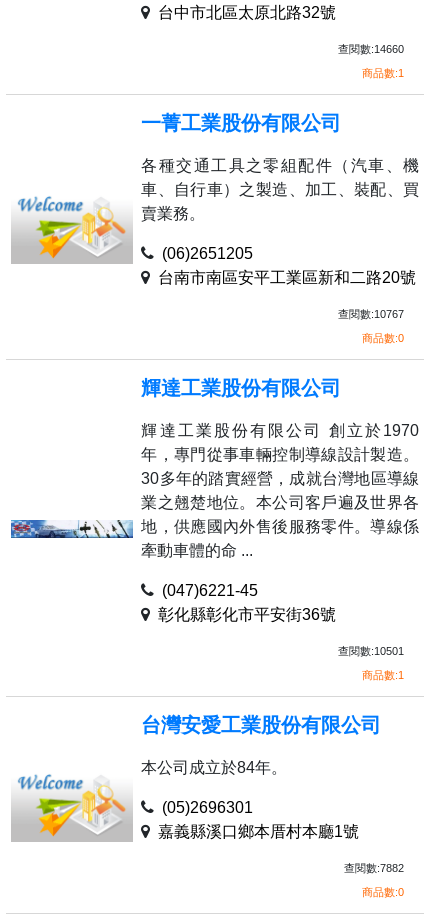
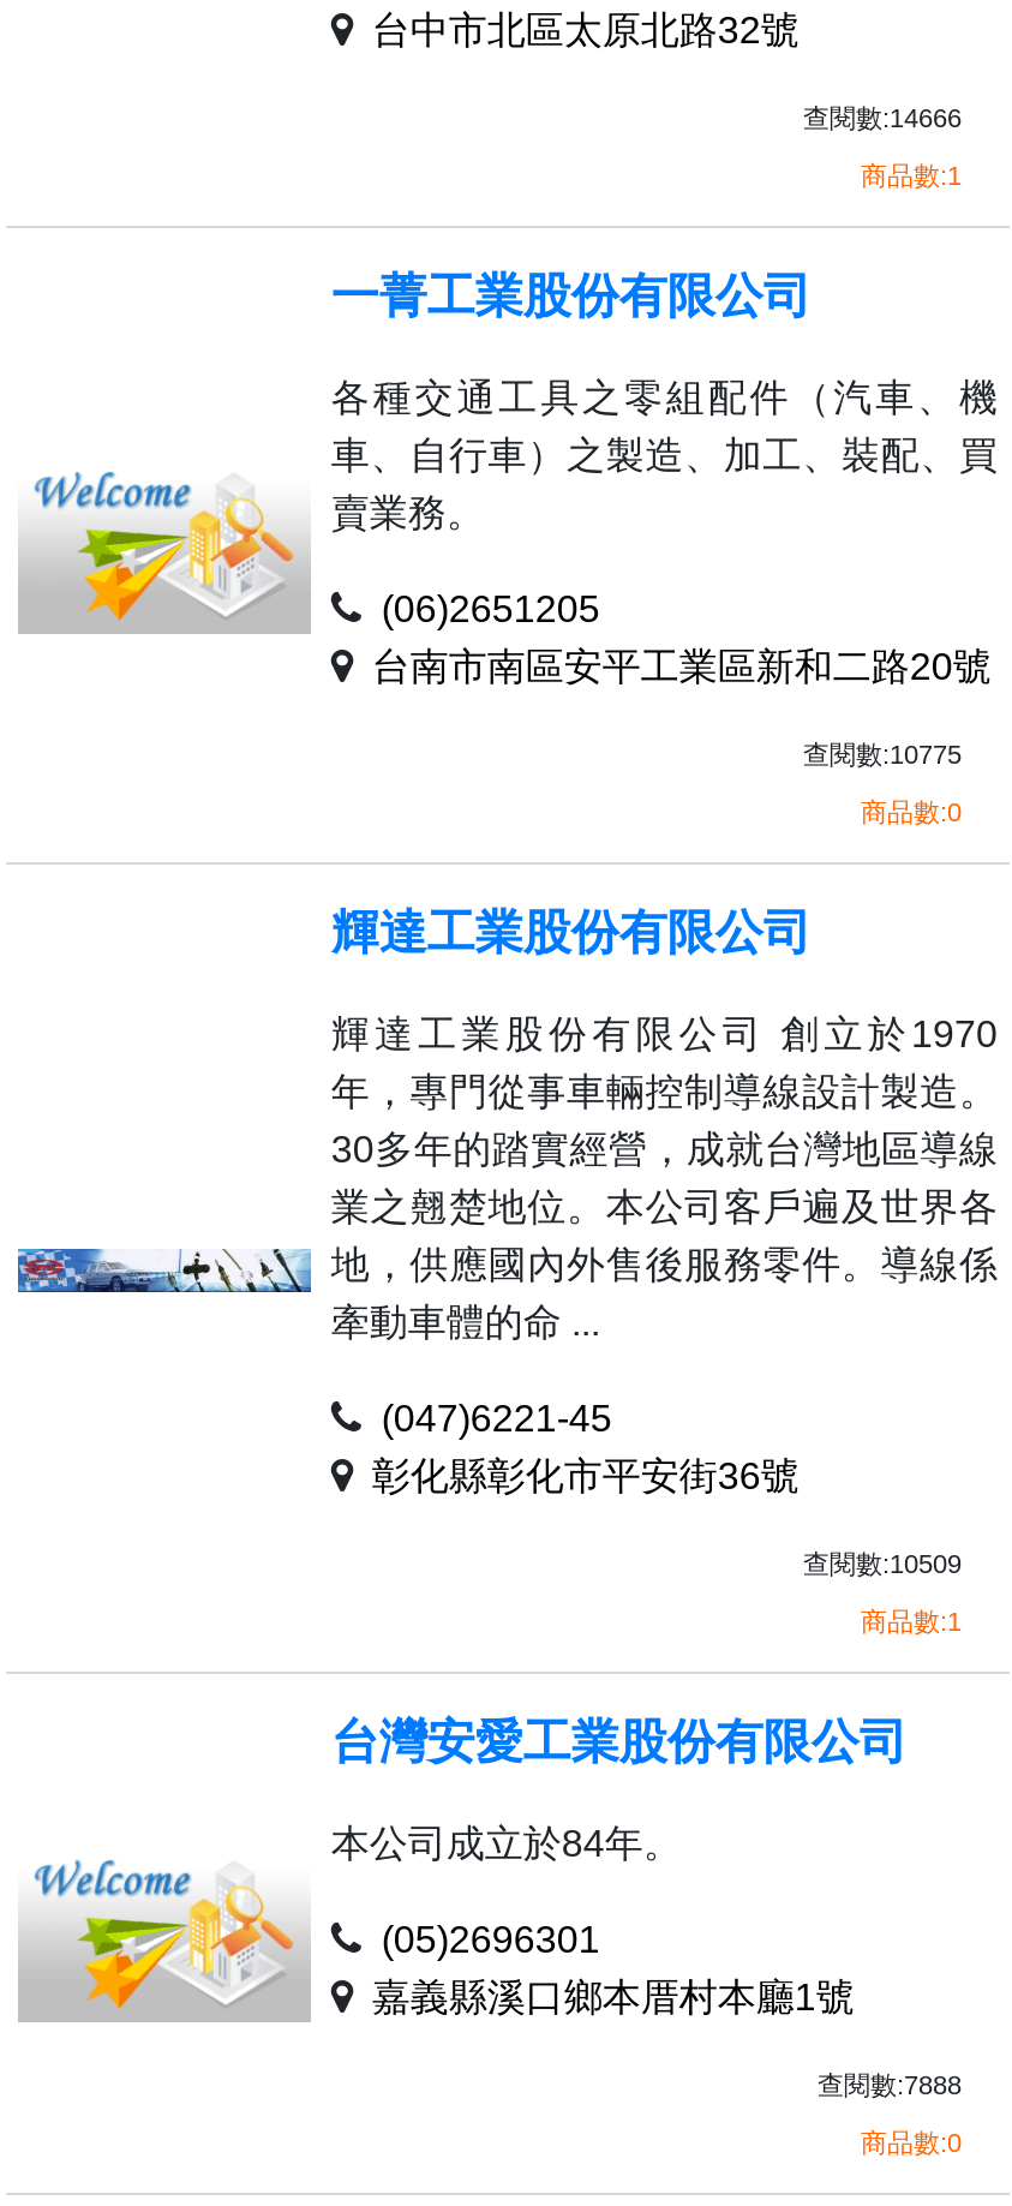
[338,43,404,55] 查閱數:14660 -> [803,104,962,133] 查閱數:14666
[338,308,404,320] 查閱數:10767 -> [803,740,962,769] 查閱數:10775
[338,645,404,657] 查閱數:10501 -> [803,1550,962,1578] 查閱數:10509
[344,862,404,874] 查閱數:7882 -> [818,2071,962,2100] 查閱數:7888

